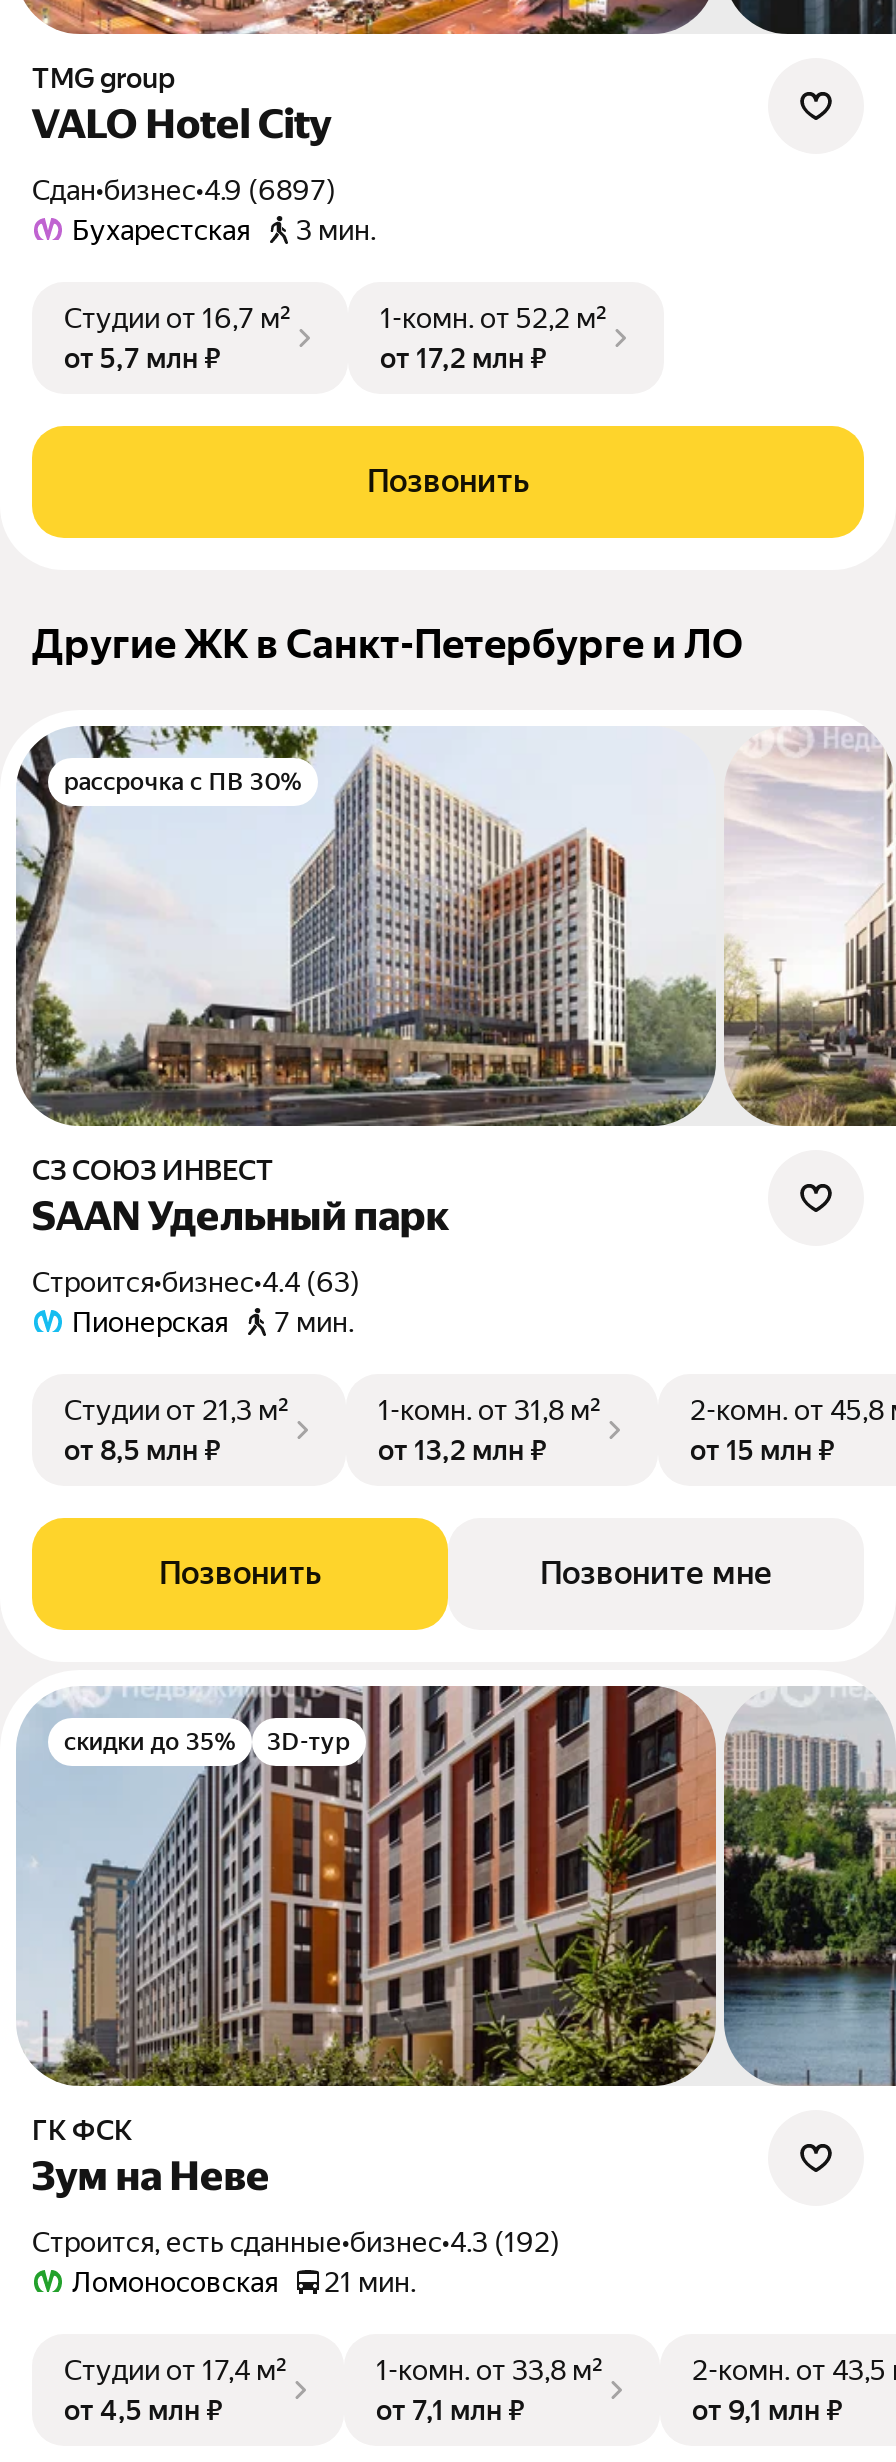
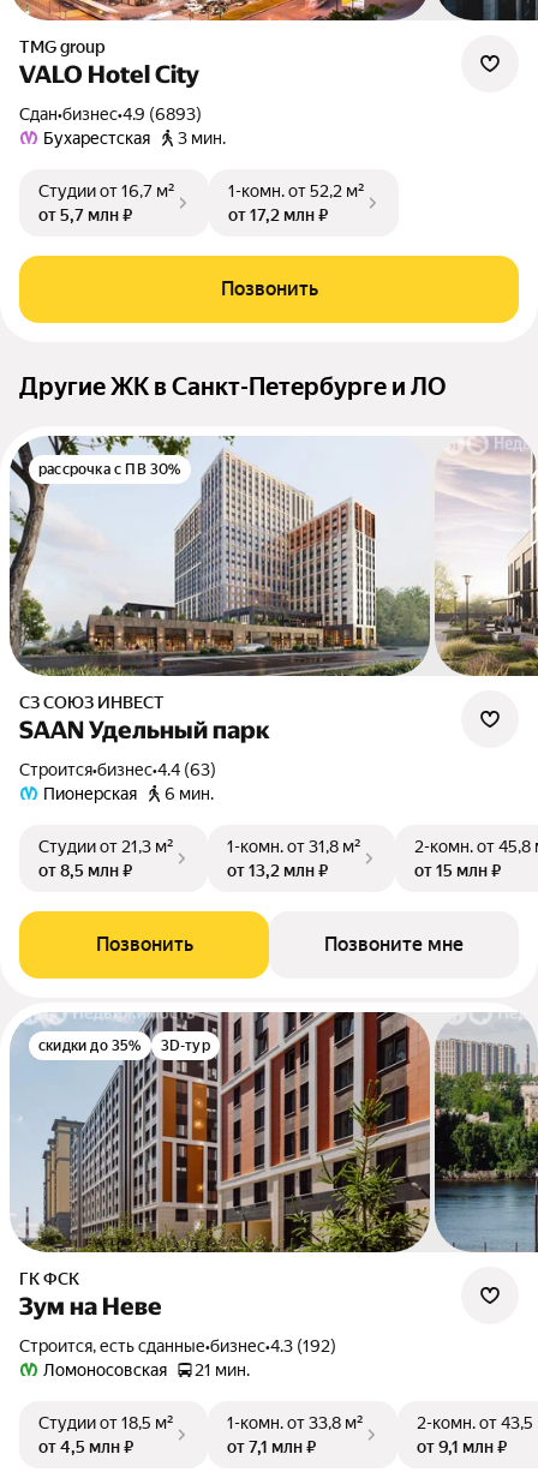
[50,174,336,206] Сдан•бизнес•4.9 (6897) -> [30,105,202,124] Сдан•бизнес•4.9 (6893)
[72,1306,354,1338] Пионерская 7 мин. -> [43,784,214,803] Пионерская 6 мин.
[64,2354,288,2386] Студии от 17,4 м² -> [38,1413,174,1433] Студии от 18,5 м²

